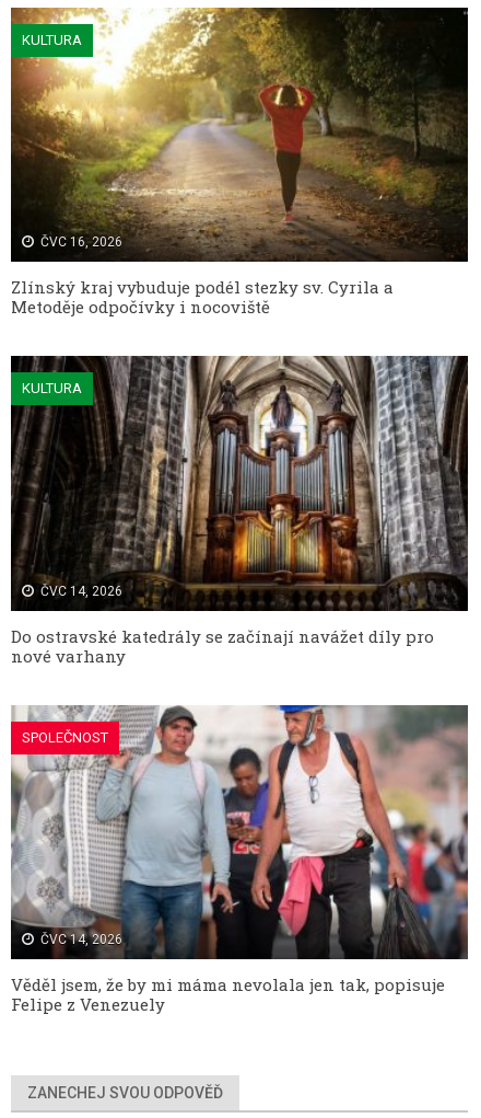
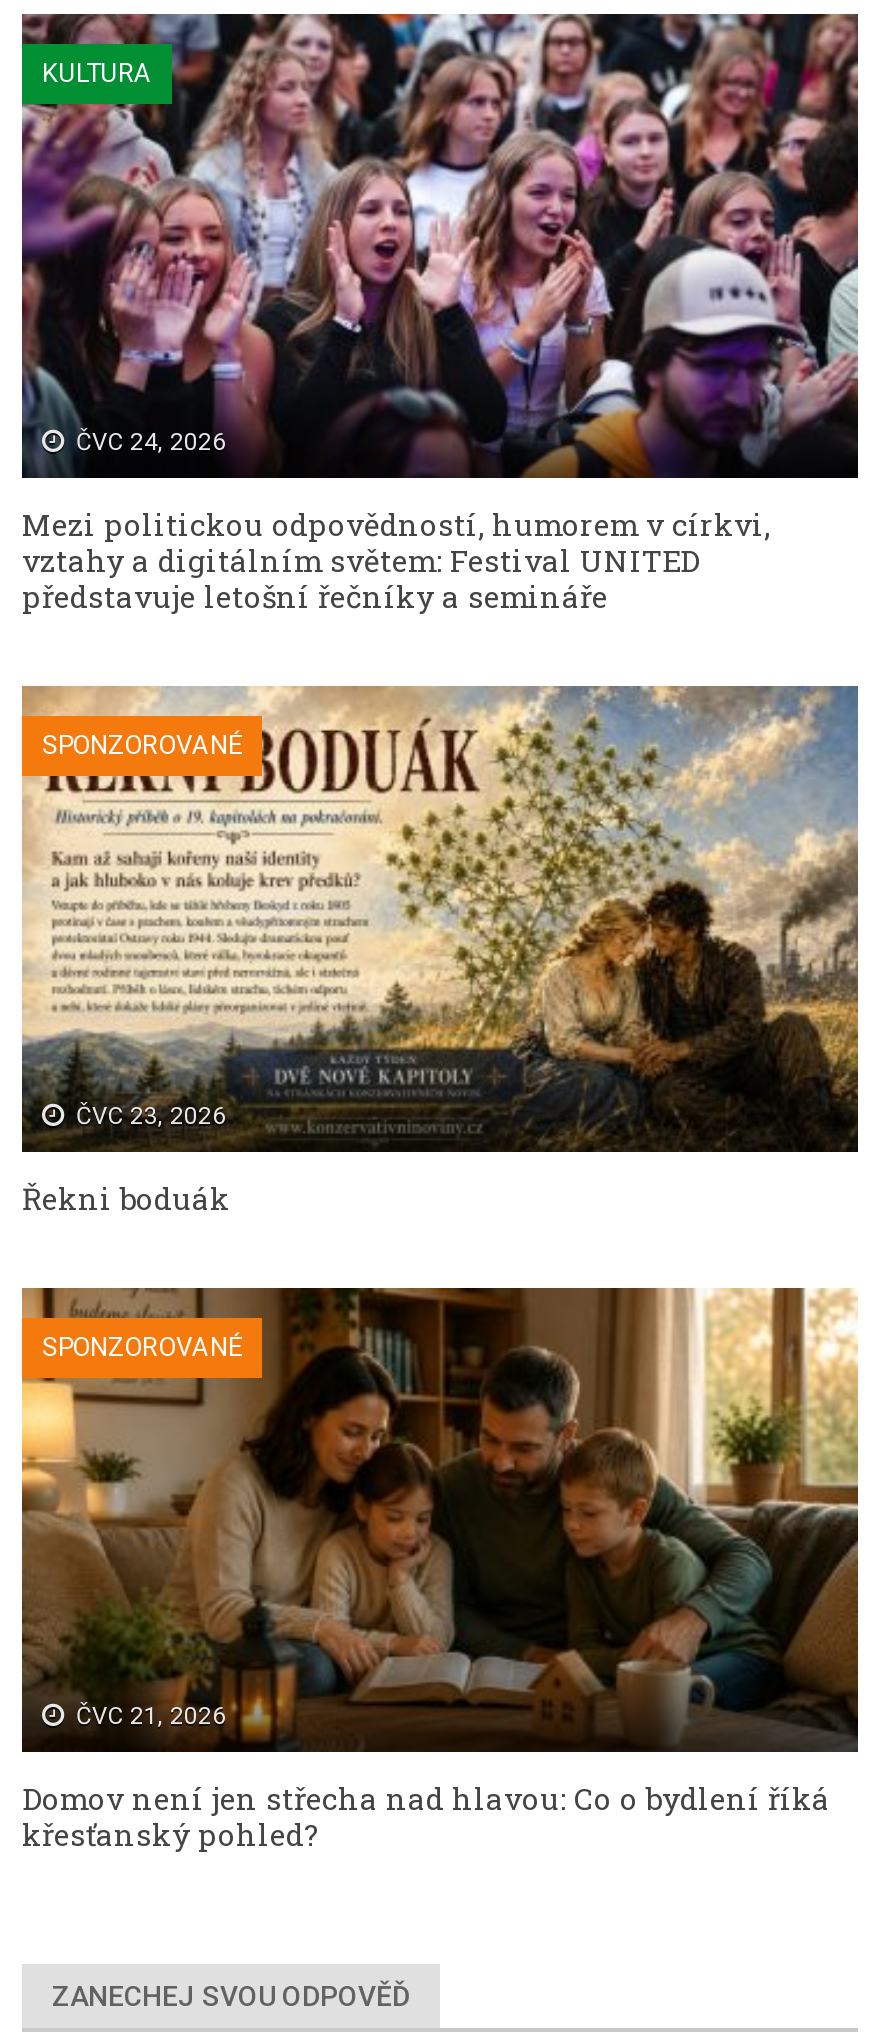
[10,7,469,262] [image] | ČVC 16, 2026 -> [20,12,860,478] [image] | ČVC 24, 2026
[11,276,394,318] Zlínský kraj vybuduje podél stezky sv. Cyrila a | Metoděje odpočívky i nocoviště -> [22,505,770,617] Mezi politickou odpovědností, humorem v církvi, | vztahy a digitálním světem: Festival UNITED | představuje letošní řečníky a semináře
[10,355,469,631] [image] | KULTURA -> [20,650,860,1154] [image] | SPONZOROVANÉ
[40,583,122,598] ČVC 14, 2026 -> [76,1101,226,1129] ČVC 23, 2026
[11,625,434,666] Do ostravské katedrály se začínají navážet díly pro | nové varhany -> [22,1177,230,1217] Řekni boduák
[10,704,469,959] [image] | SPOLEČNOST -> [20,1286,860,1752] [image] | SPONZOROVANÉ
[40,932,122,947] ČVC 14, 2026 -> [76,1701,226,1729] ČVC 21, 2026
[11,973,445,1015] Věděl jsem, že by mi máma nevolala jen tak, popisuje | Felipe z Venezuely -> [22,1777,830,1853] Domov není jen střecha nad hlavou: Co o bydlení říká | křesťanský pohled?

